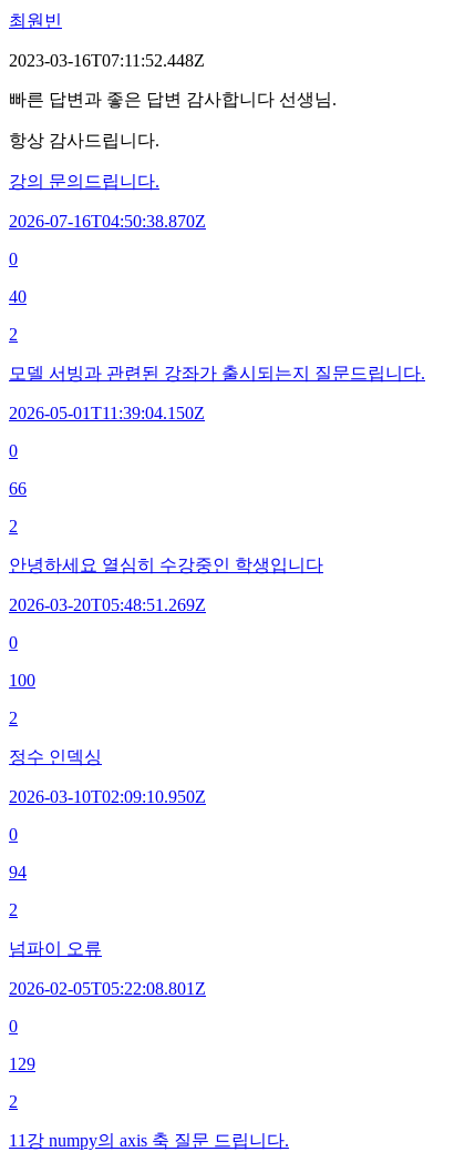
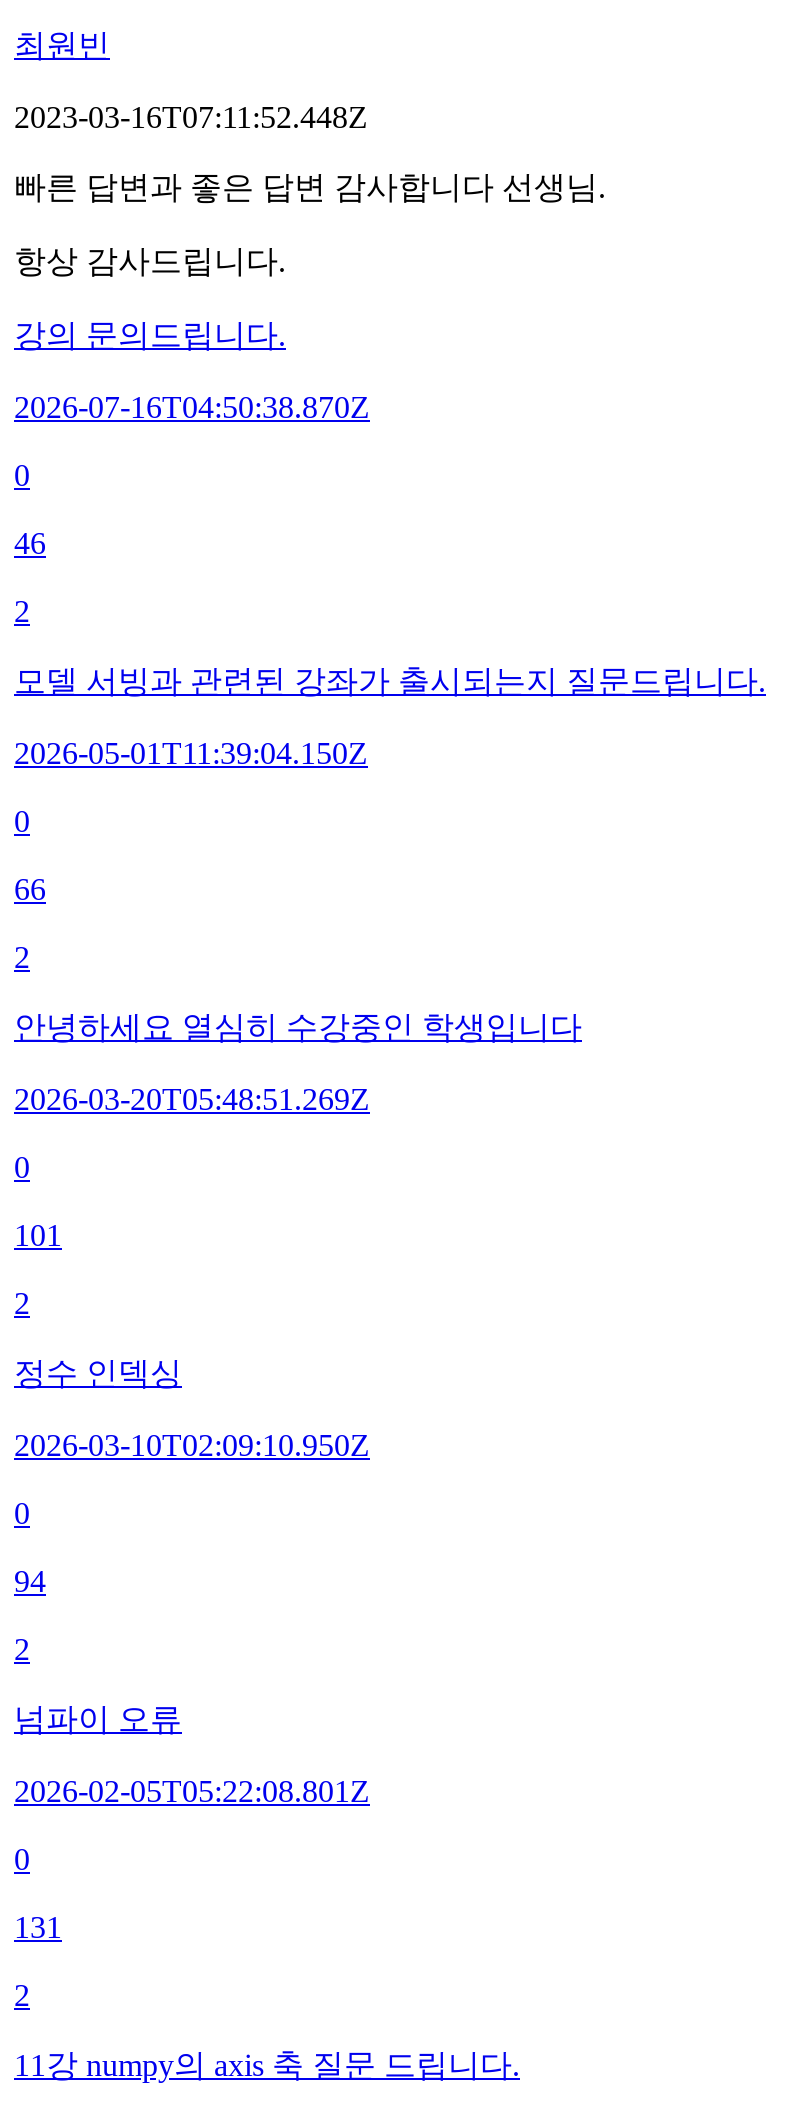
[9,287,27,306] 40 -> [14,526,46,560] 46
[9,671,35,690] 100 -> [14,1218,62,1252] 101
[9,1054,35,1073] 129 -> [14,1910,62,1944] 131

